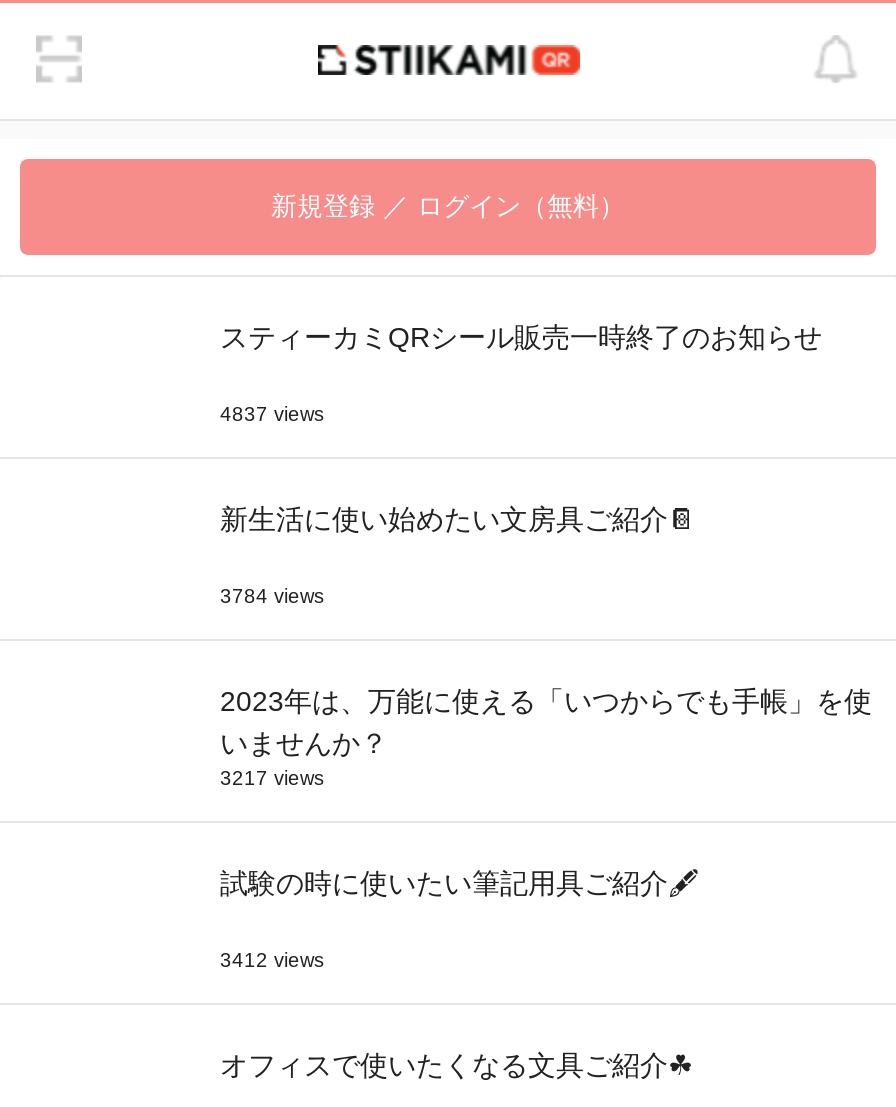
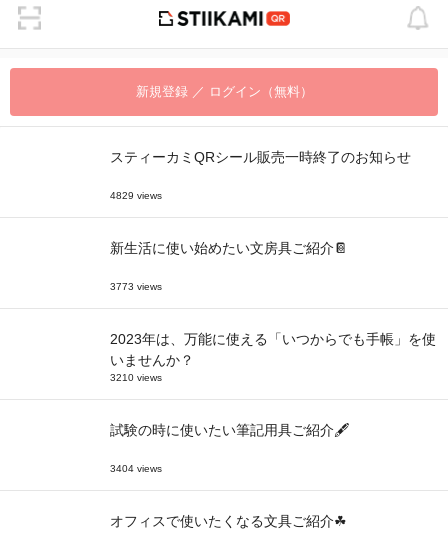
[220,403,324,425] 4837 views -> [110,190,162,201] 4829 views
[220,585,324,607] 3784 views -> [110,281,162,292] 3773 views
[220,767,324,789] 3217 views -> [110,372,162,383] 3210 views
[220,949,324,971] 3412 views -> [110,463,162,474] 3404 views

